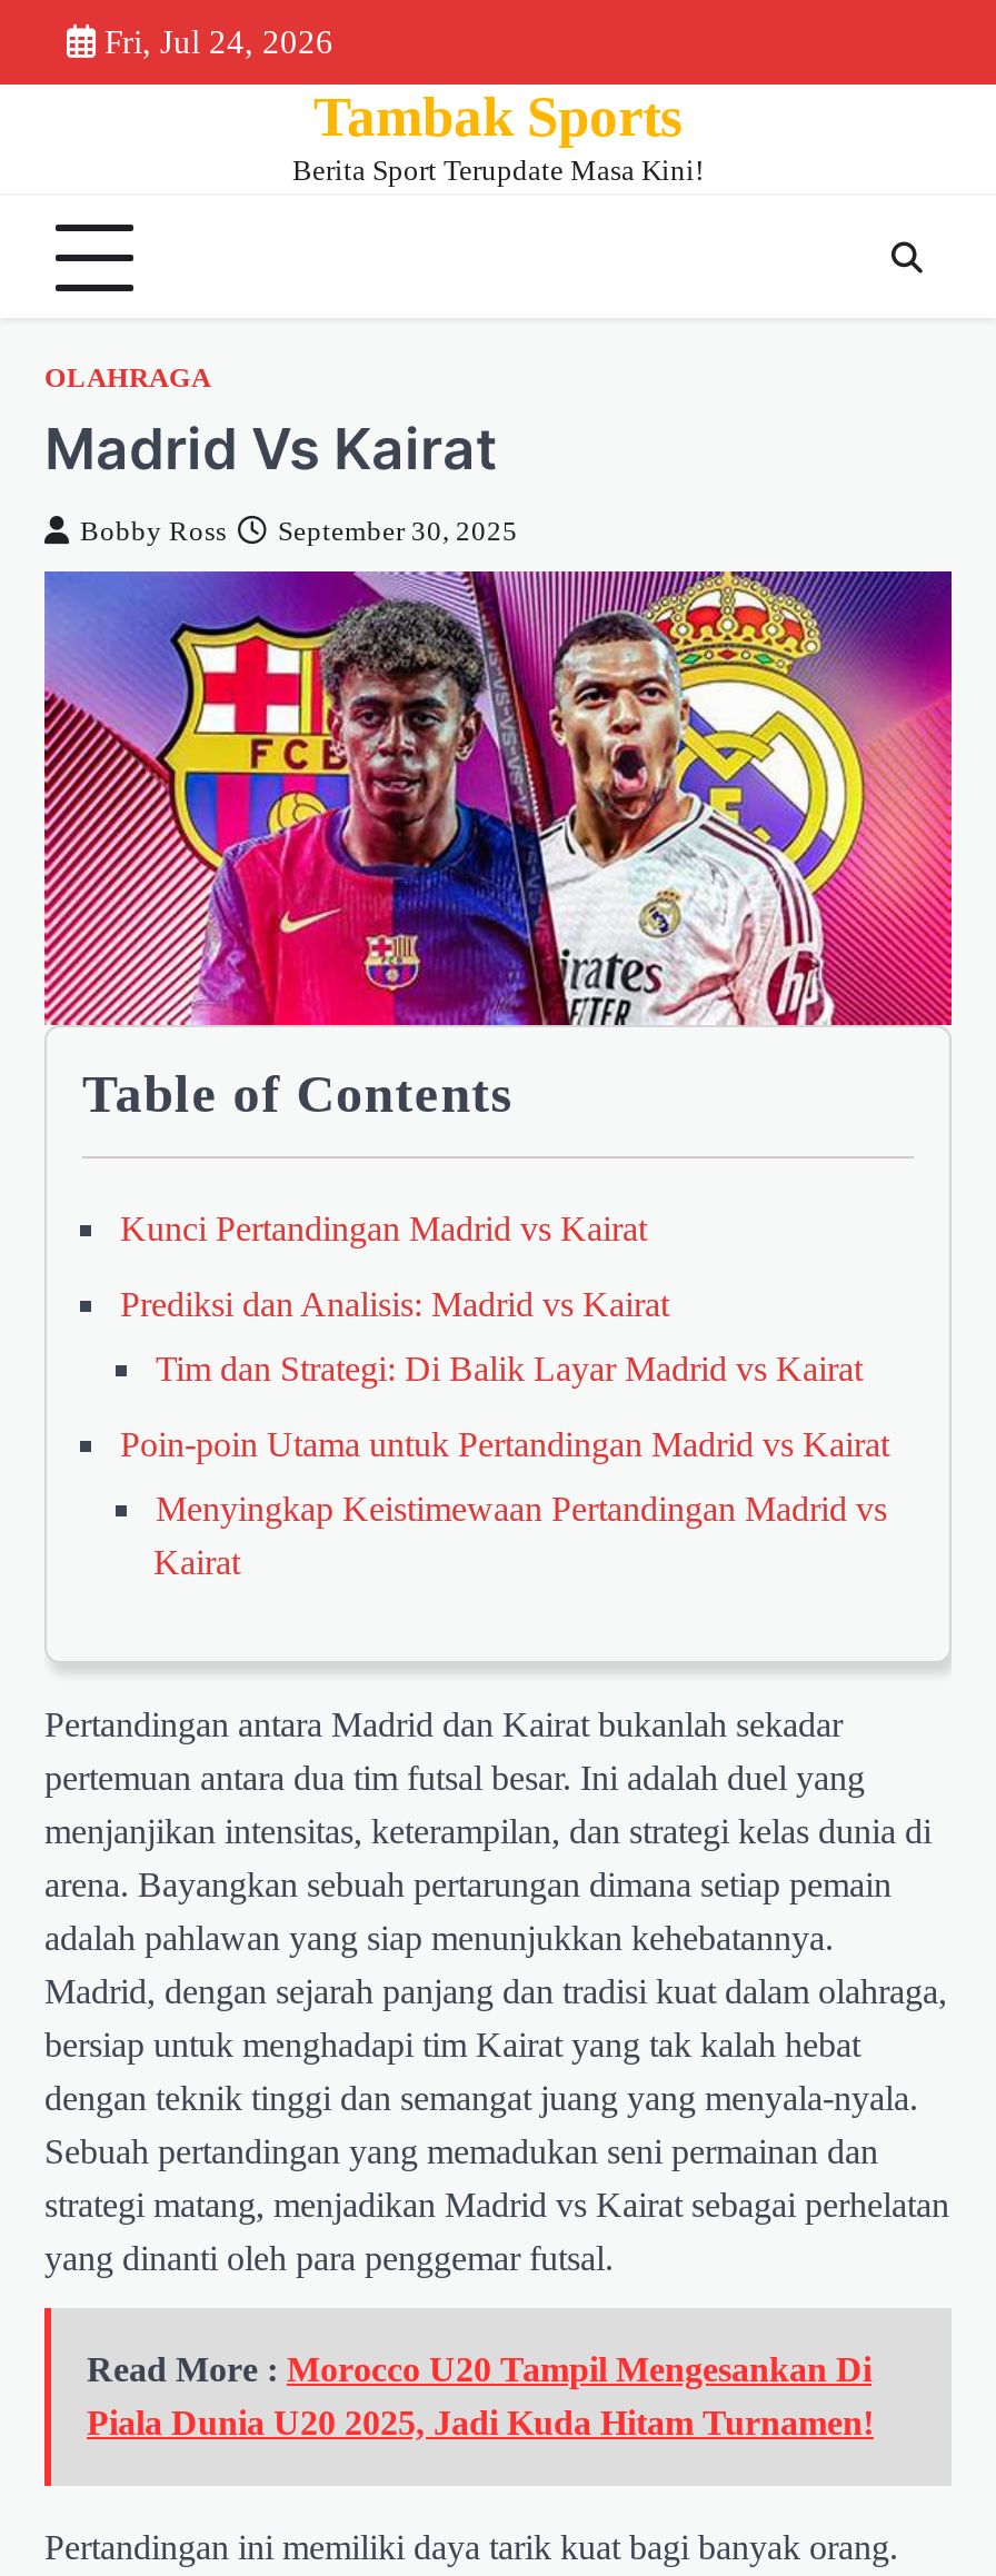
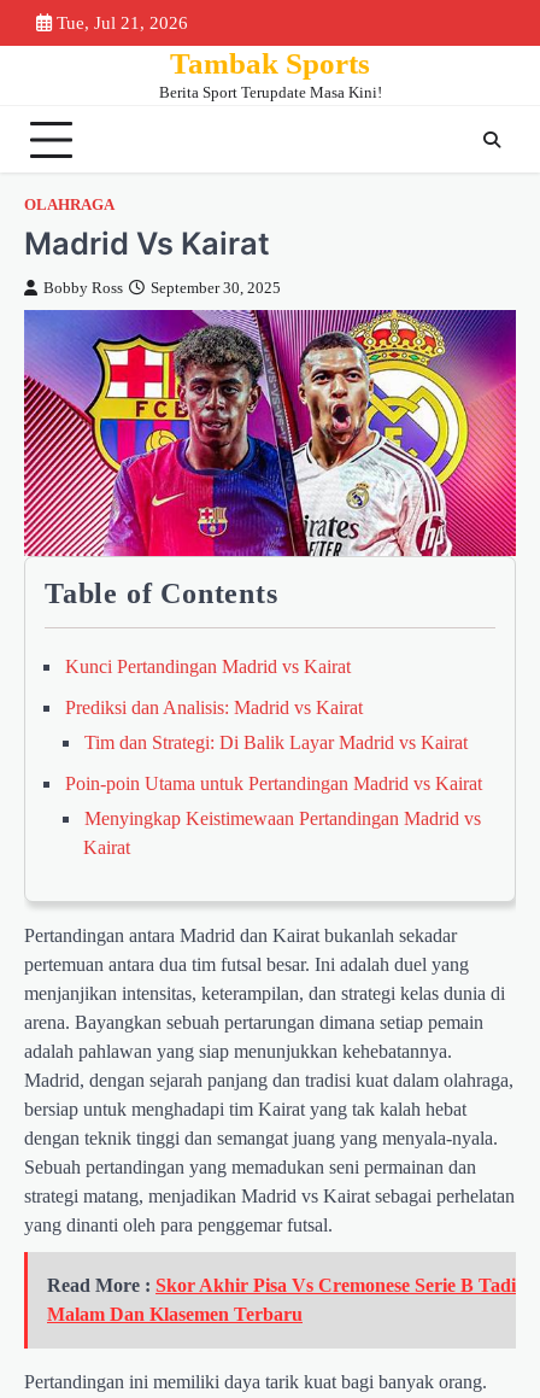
[104,24,333,60] Fri, Jul 24, 2026 -> [57,13,188,33] Tue, Jul 21, 2026
[87,2350,874,2441] Read More : Morocco U20 Tampil Mengesankan Di | Piala Dunia U20 2025, Jadi Kuda Hitam Turnamen! -> [47,1275,516,1324] Read More : Skor Akhir Pisa Vs Cremonese Serie B Tadi | Malam Dan Klasemen Terbaru

